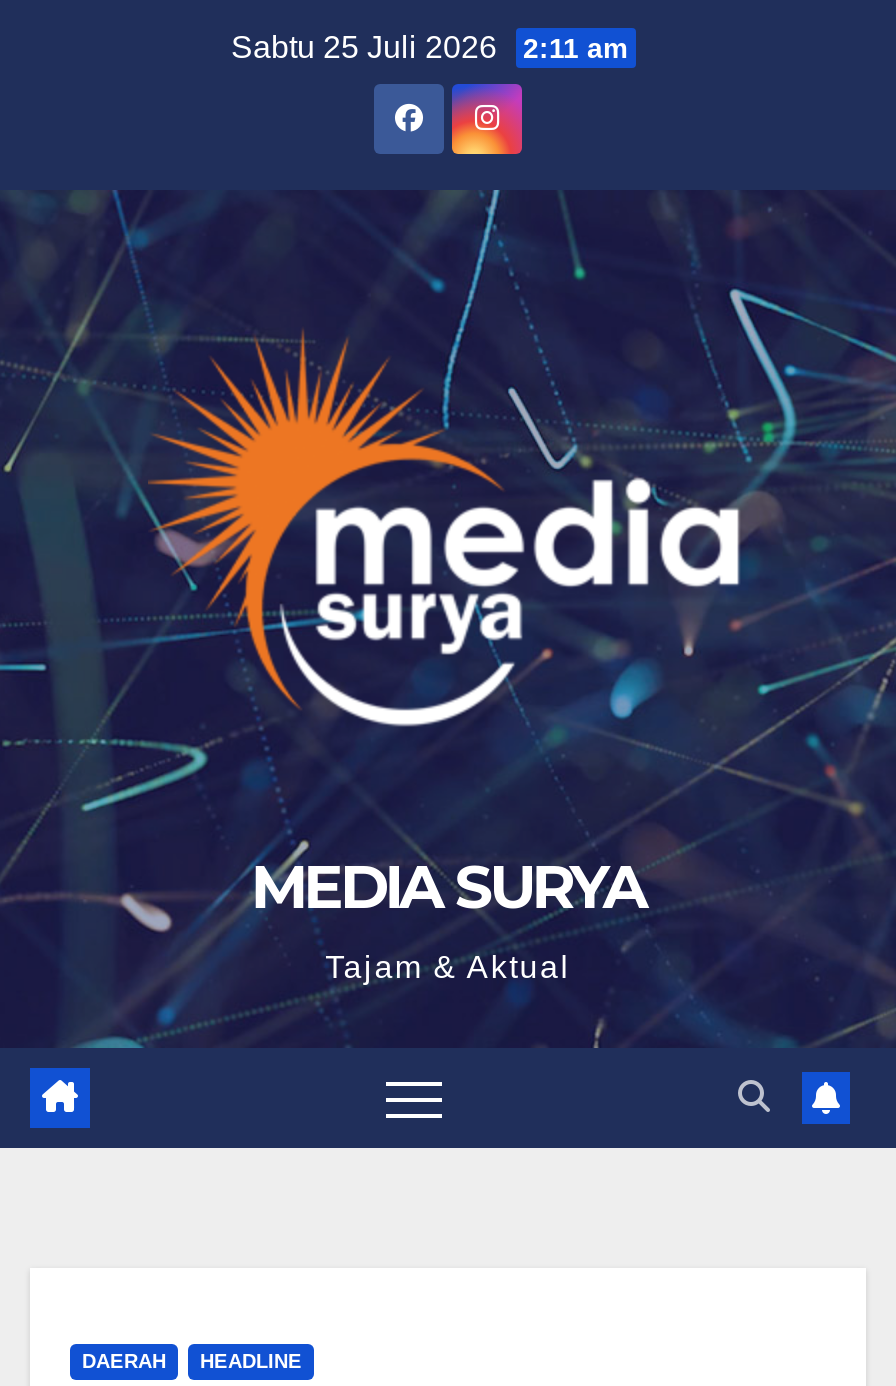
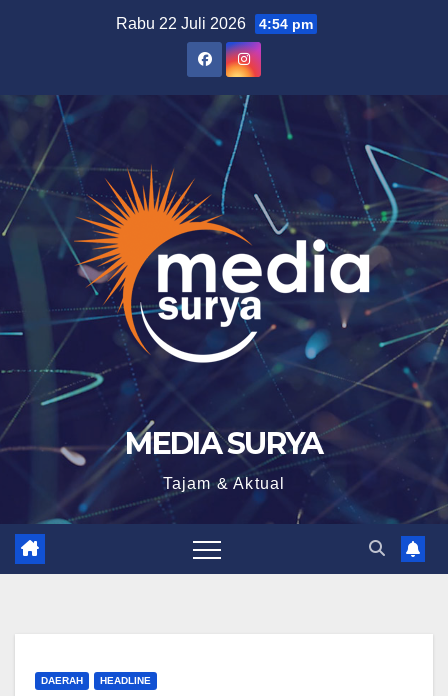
[231,30,627,64] Sabtu 25 Juli 2026 2:11 am -> [116,15,313,32] Rabu 22 Juli 2026 4:54 pm

